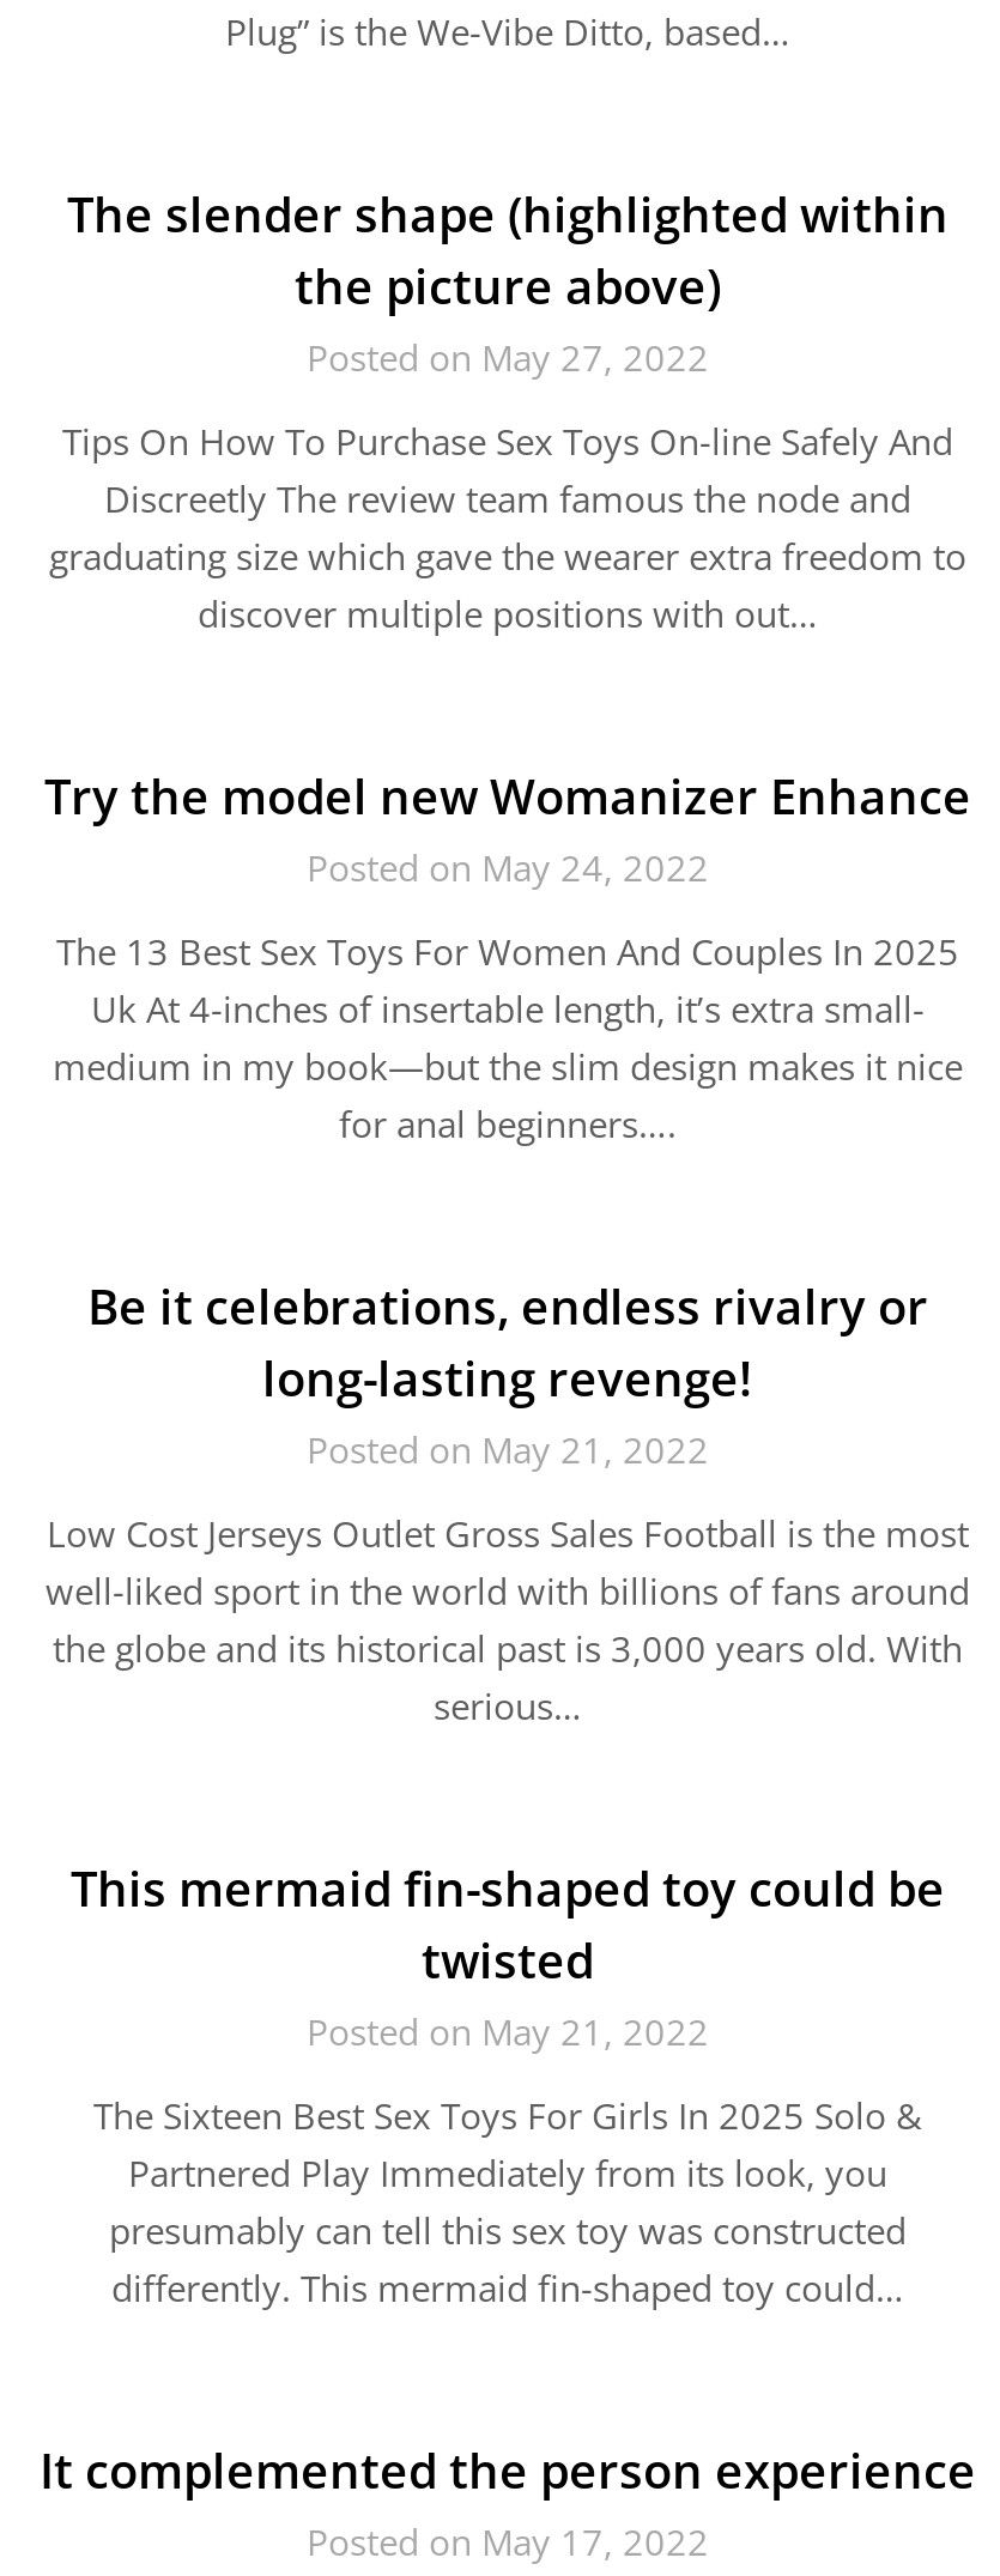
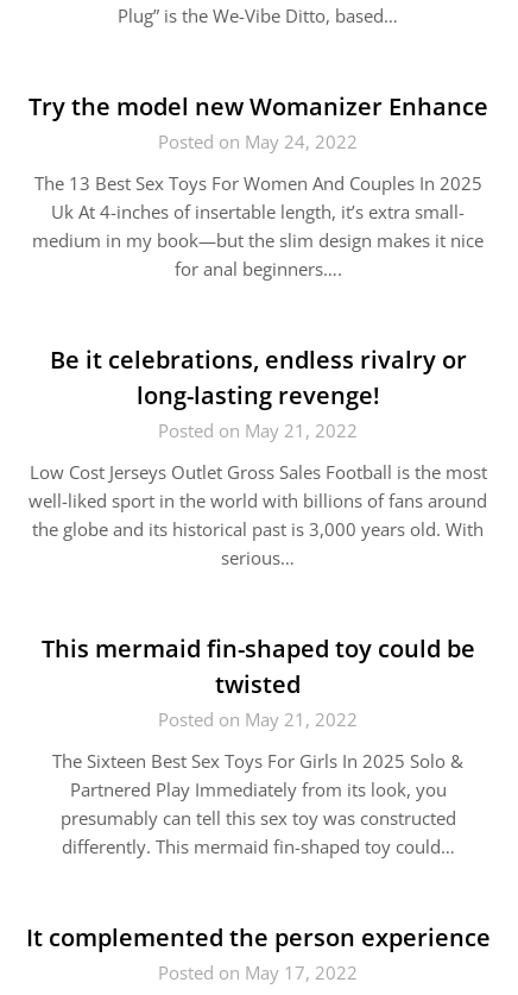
[49,182,966,637] The slender shape (highlighted within | the picture above) | Posted on May 27, 2022 | Tips On How To Purchase Sex Toys On-line Safely And | Discreetly The review team famous the node and | graduating size which gave the wearer extra freedom to | discover multiple positions with out… -> none

